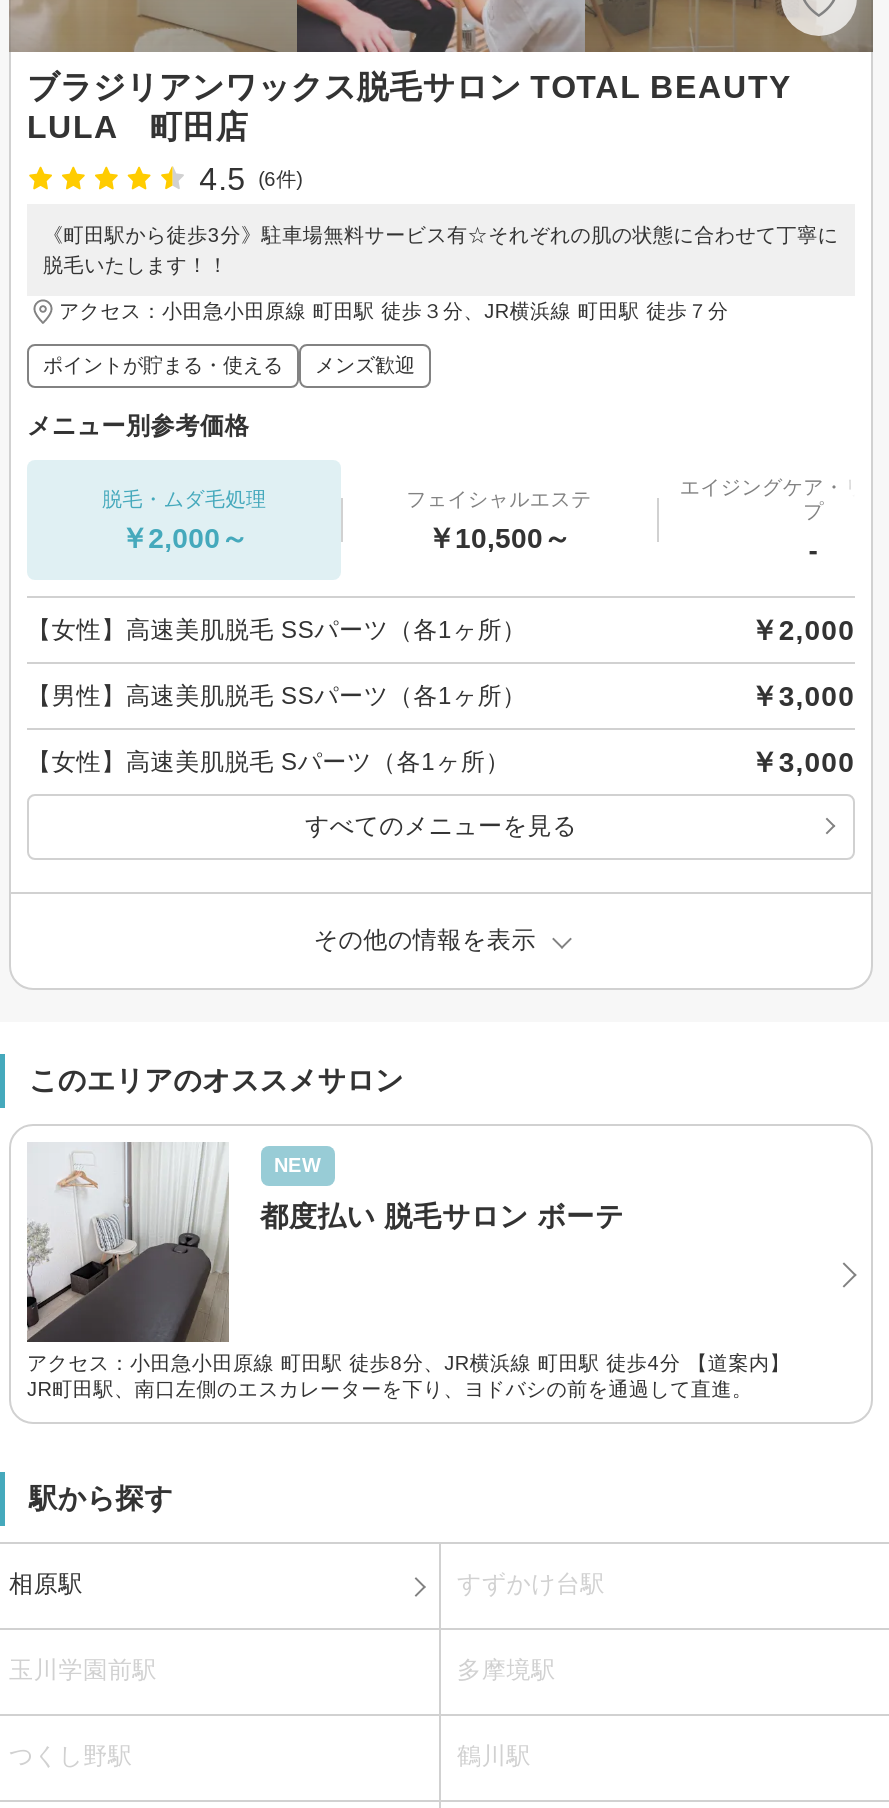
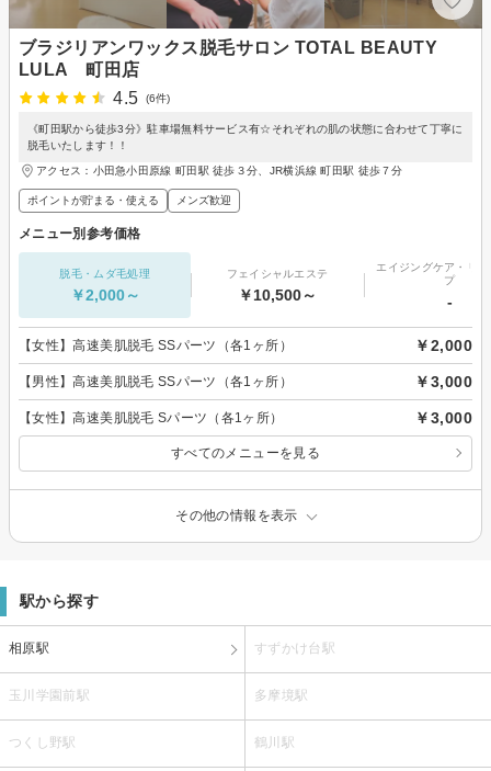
[25,1064,624,1338] [image] | このエリアのオススメサロン | NEW | 都度払い 脱毛サロン ボーテ -> none
[27,1352,790,1400] アクセス：小田急小田原線 町田駅 徒歩8分、JR横浜線 町田駅 徒歩4分 【道案内】 | JR町田駅、南口左側のエスカレーターを下り、ヨドバシの前を通過して直進。 -> none

